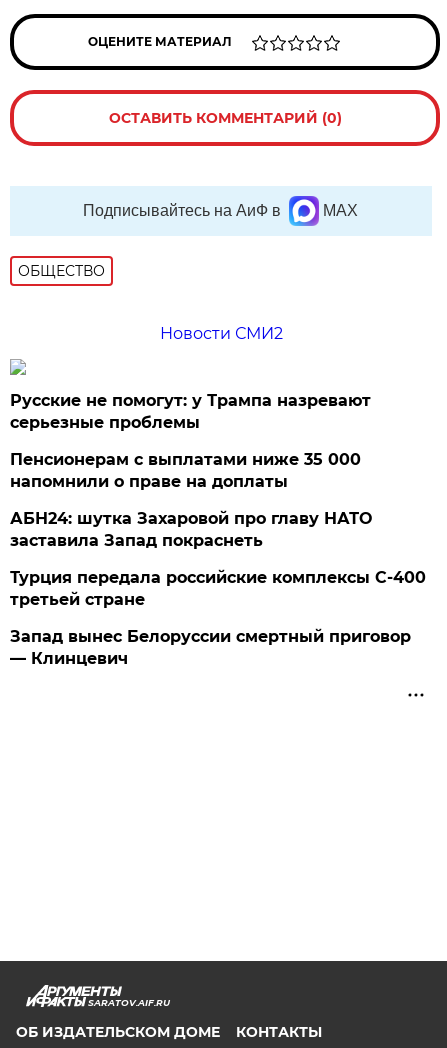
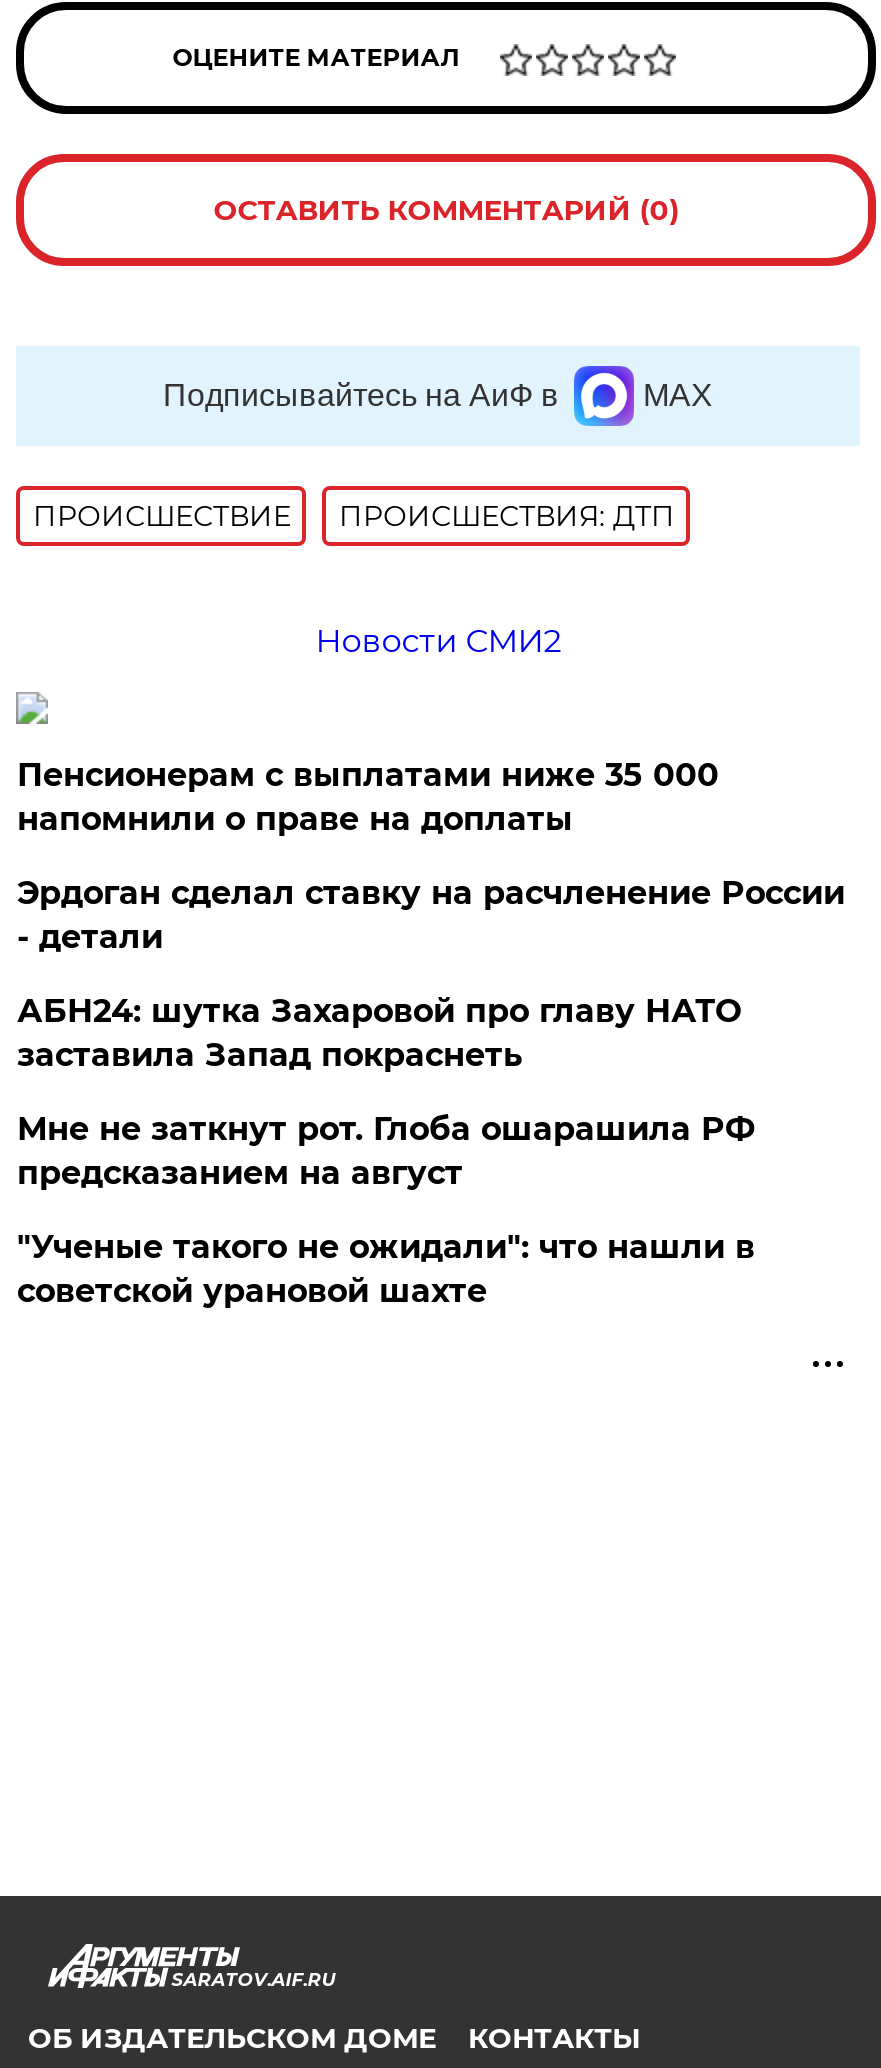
[18,262,105,280] ОБЩЕСТВО -> [33,498,675,534] ПРОИСШЕСТВИE | ПРОИСШЕСТВИЯ: ДТП
[10,391,371,432] Русские не помогут: у Трампа назревают | серьезные проблемы -> none
moved [10,450,361,491] -> [17,756,719,838]: Пенсионерам с выплатами ниже 35 000 | напомнили о праве на доплаты
none -> [17,874,845,956] Эрдоган сделал ставку на расчленение России | - детали
[10,568,426,609] Турция передала российские комплексы С-400 | третьей стране -> [17,1110,755,1192] Мне не заткнут рот. Глоба ошарашила РФ | предсказанием на август
[10,627,411,668] Запад вынес Белоруссии смертный приговор | — Клинцевич -> [17,1228,755,1310] "Ученые такого не ожидали": что нашли в | советской урановой шахте

